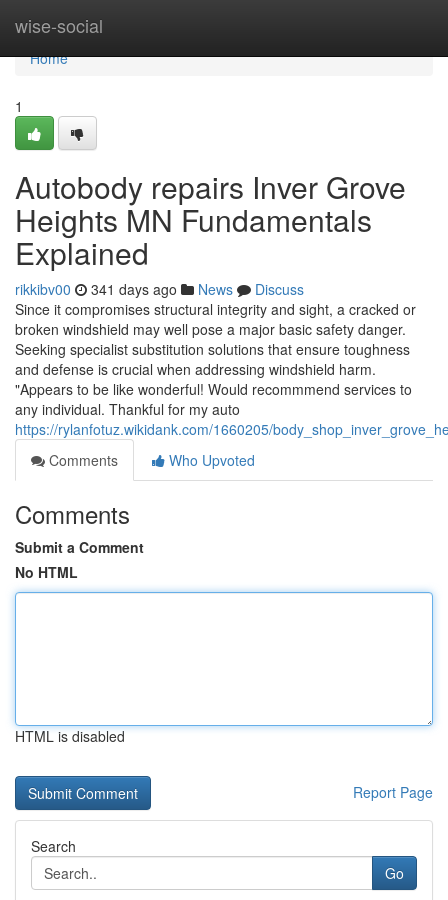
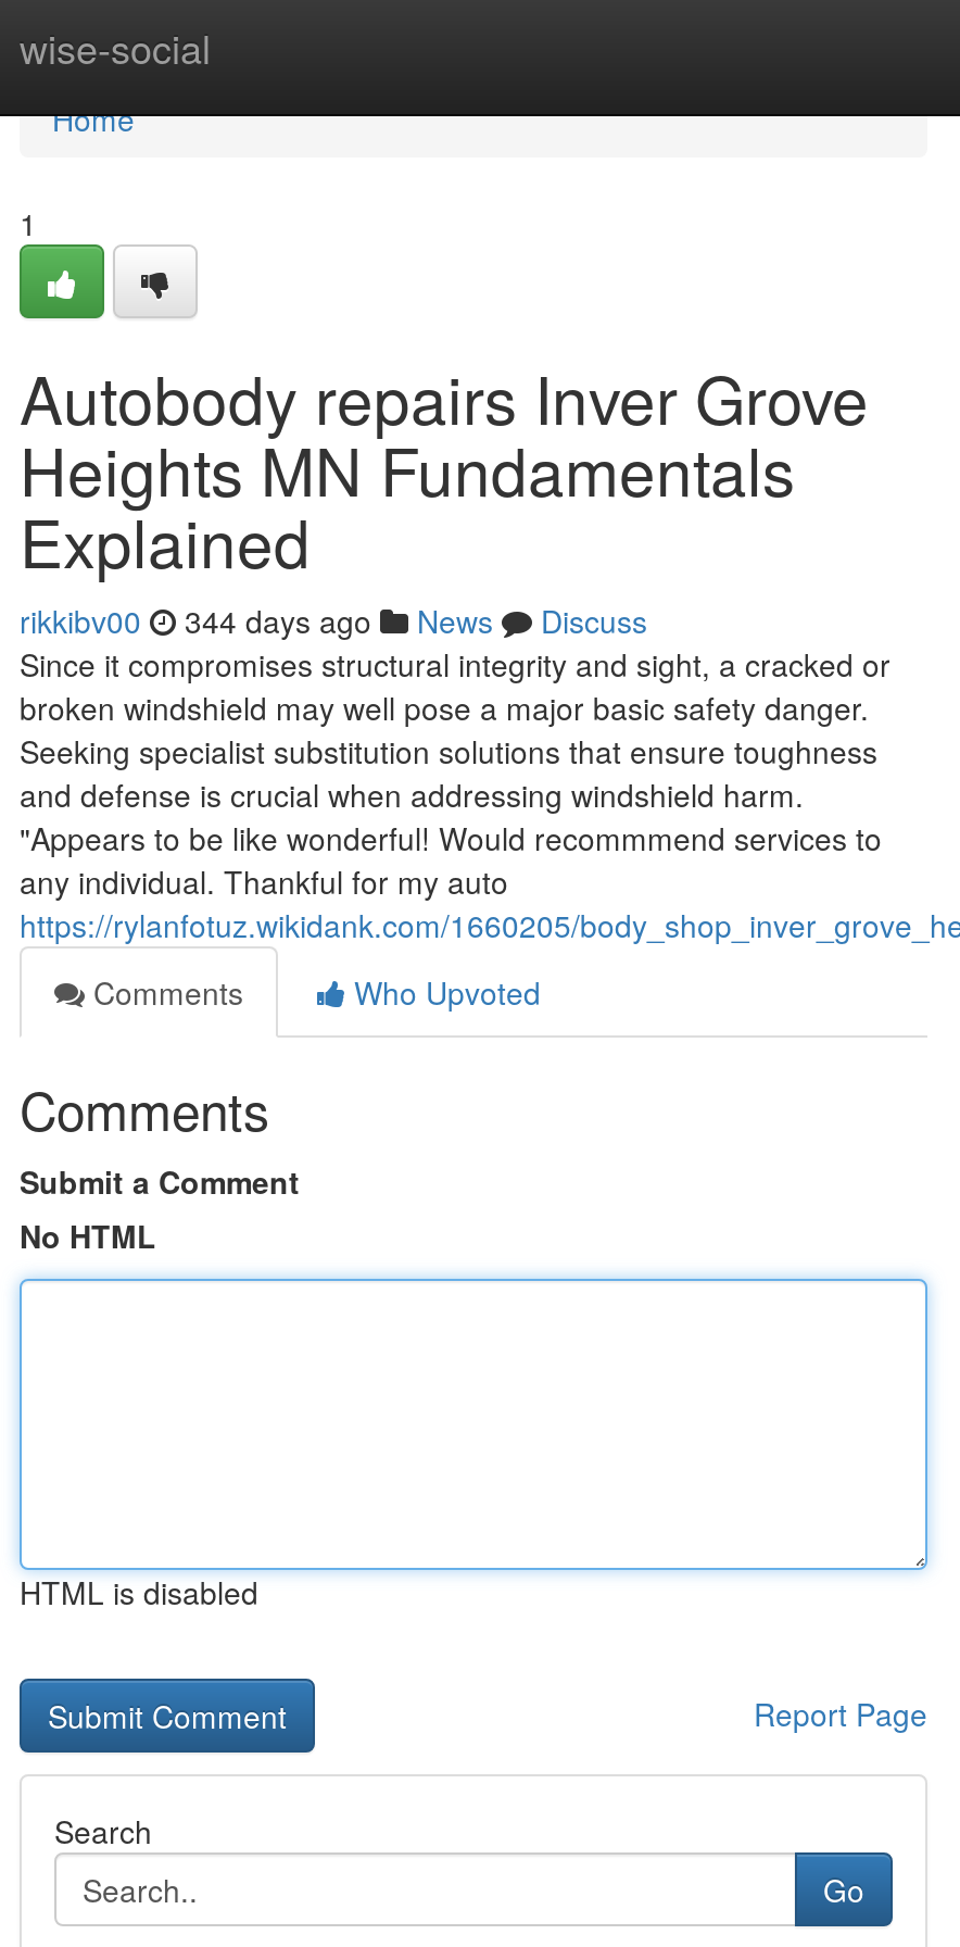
[15,279,304,299] rikkibv00 341 days ago News Discuss -> [20,599,647,642] rikkibv00 344 days ago News Discuss

